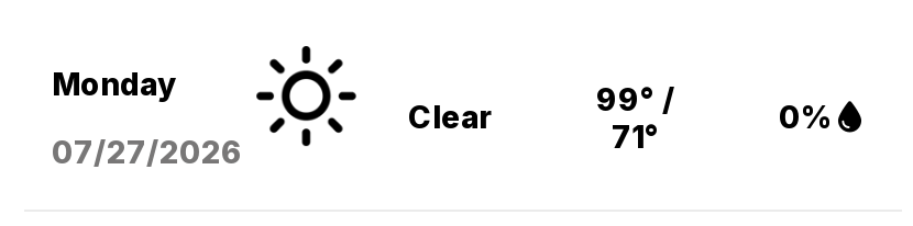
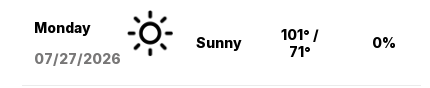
[408,80,675,135] Clear | 99° / -> [196,26,319,51] Sunny | 101° /

